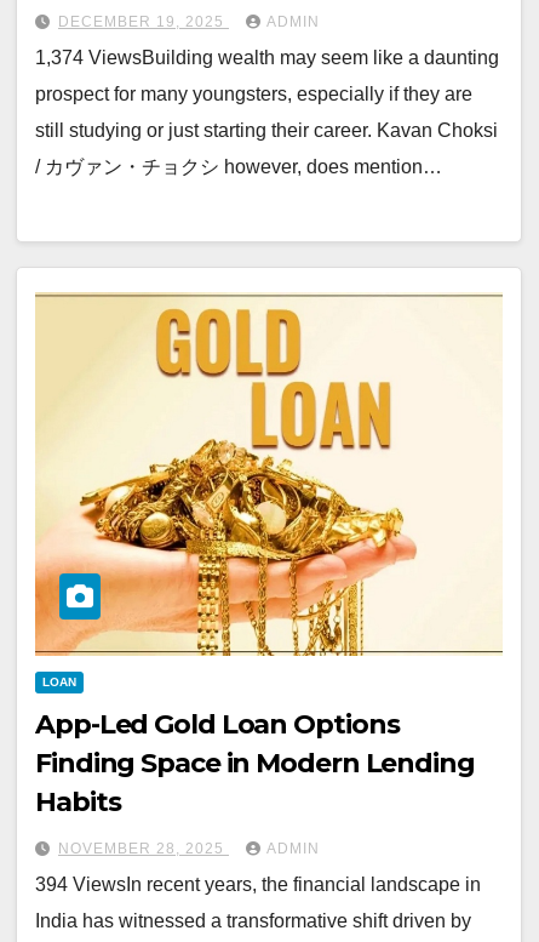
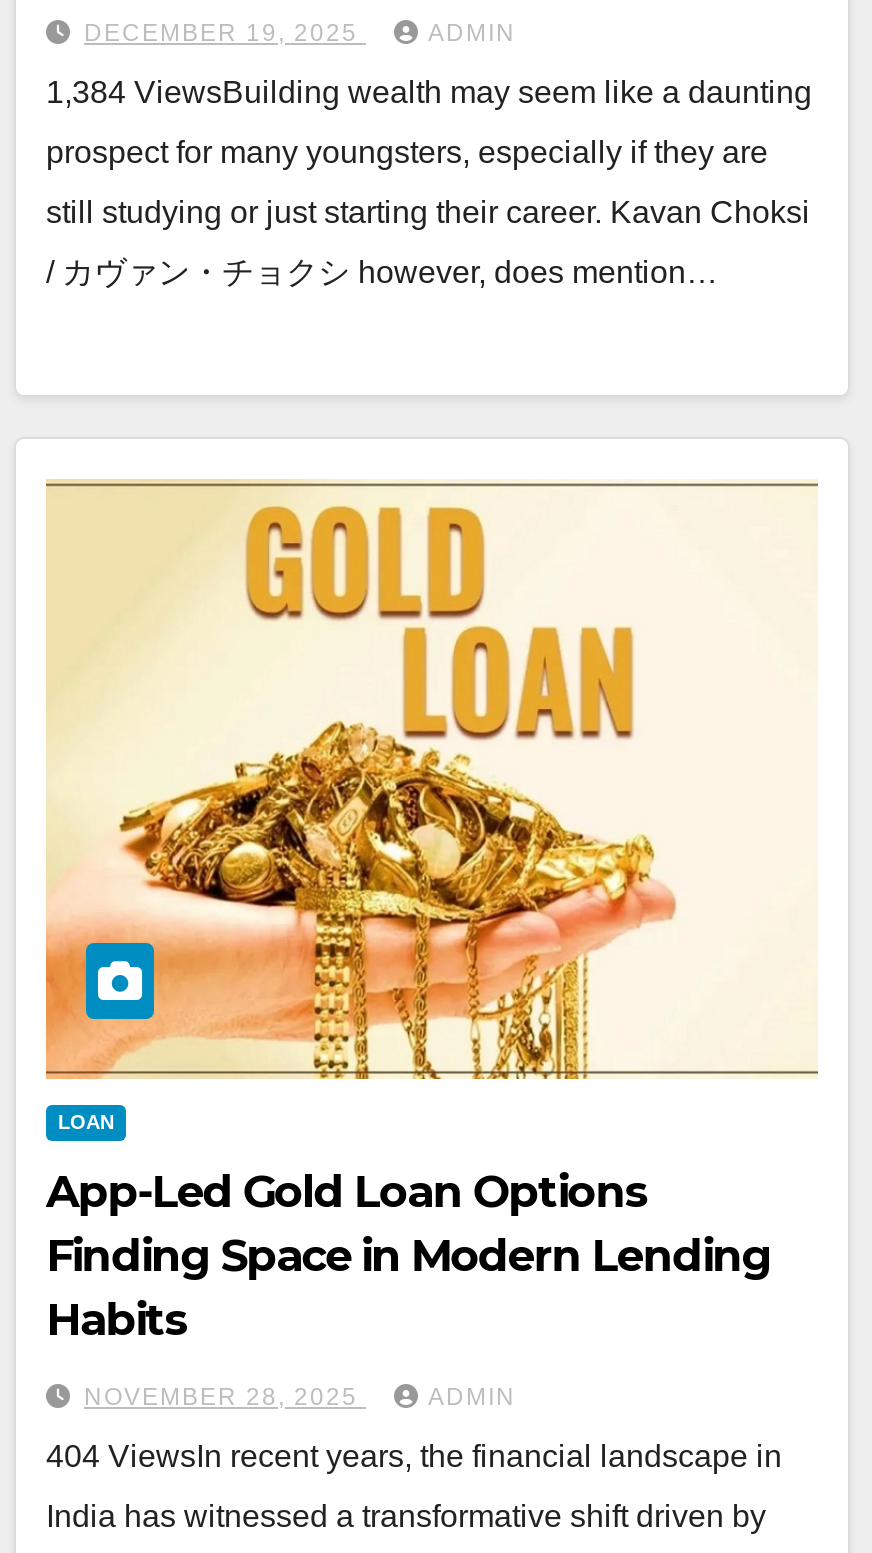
[35,48,499,68] 1,374 ViewsBuilding wealth may seem like a daunting -> [46,76,812,110] 1,384 ViewsBuilding wealth may seem like a daunting
[35,874,481,895] 394 ViewsIn recent years, the financial landscape in -> [46,1439,782,1473] 404 ViewsIn recent years, the financial landscape in

